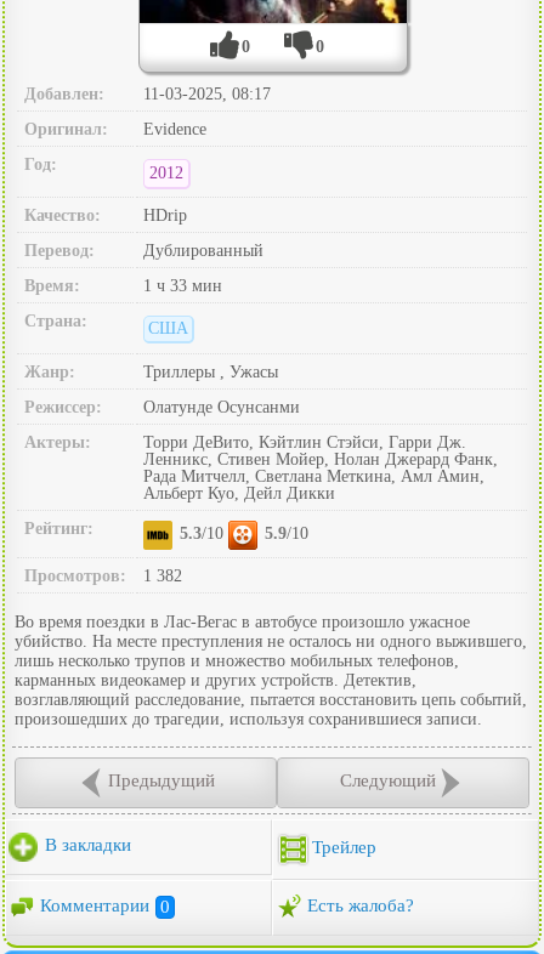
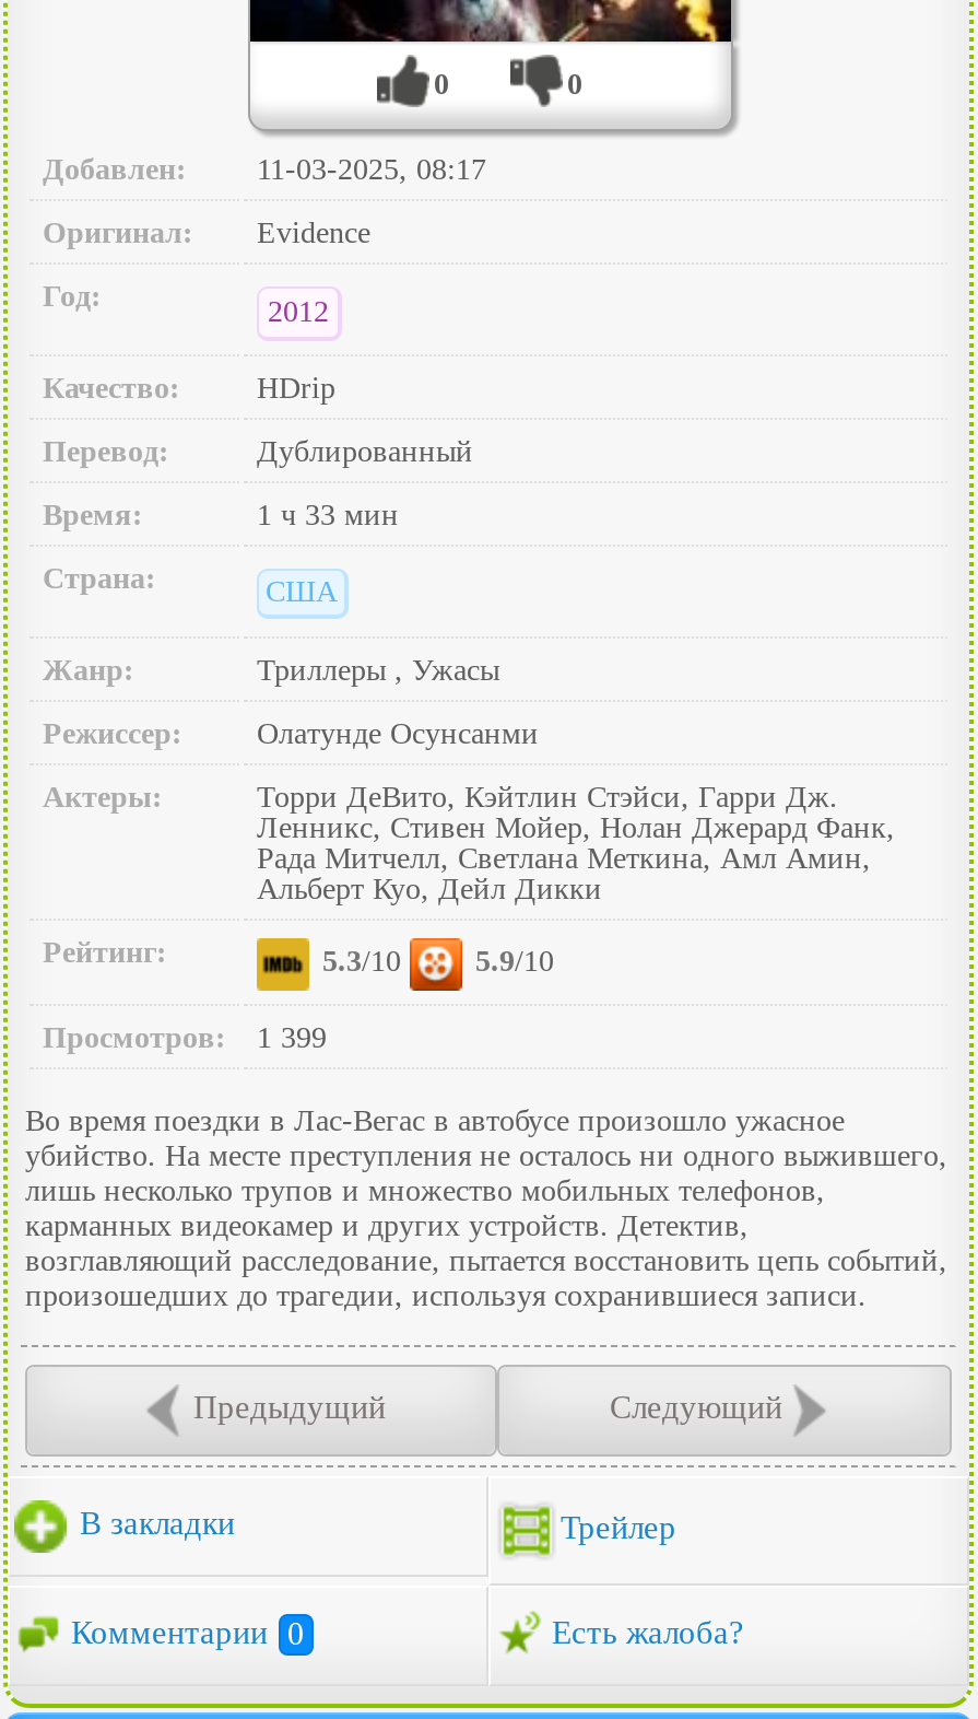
[24,567,182,586] Просмотров: 1 382 -> [43,1022,327,1055] Просмотров: 1 399

